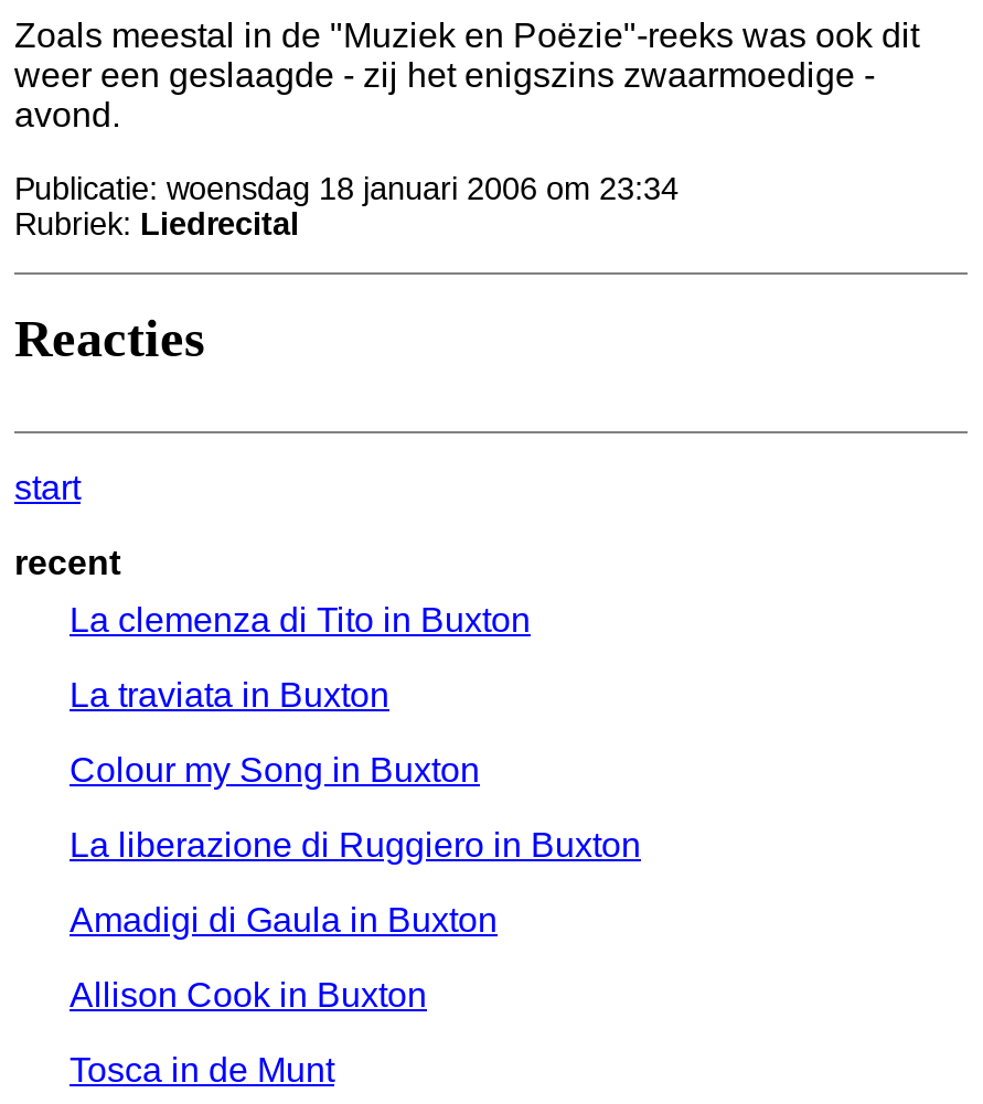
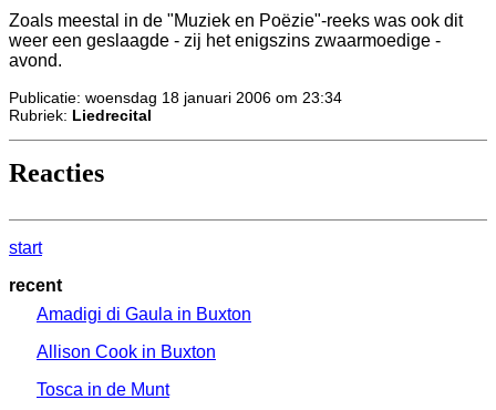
[70,602,641,864] La clemenza di Tito in Buxton | La traviata in Buxton | Colour my Song in Buxton | La liberazione di Ruggiero in Buxton -> none

